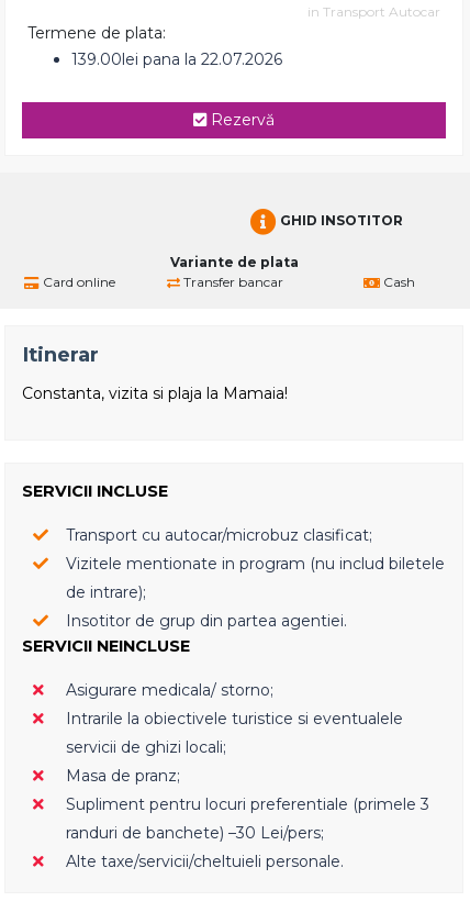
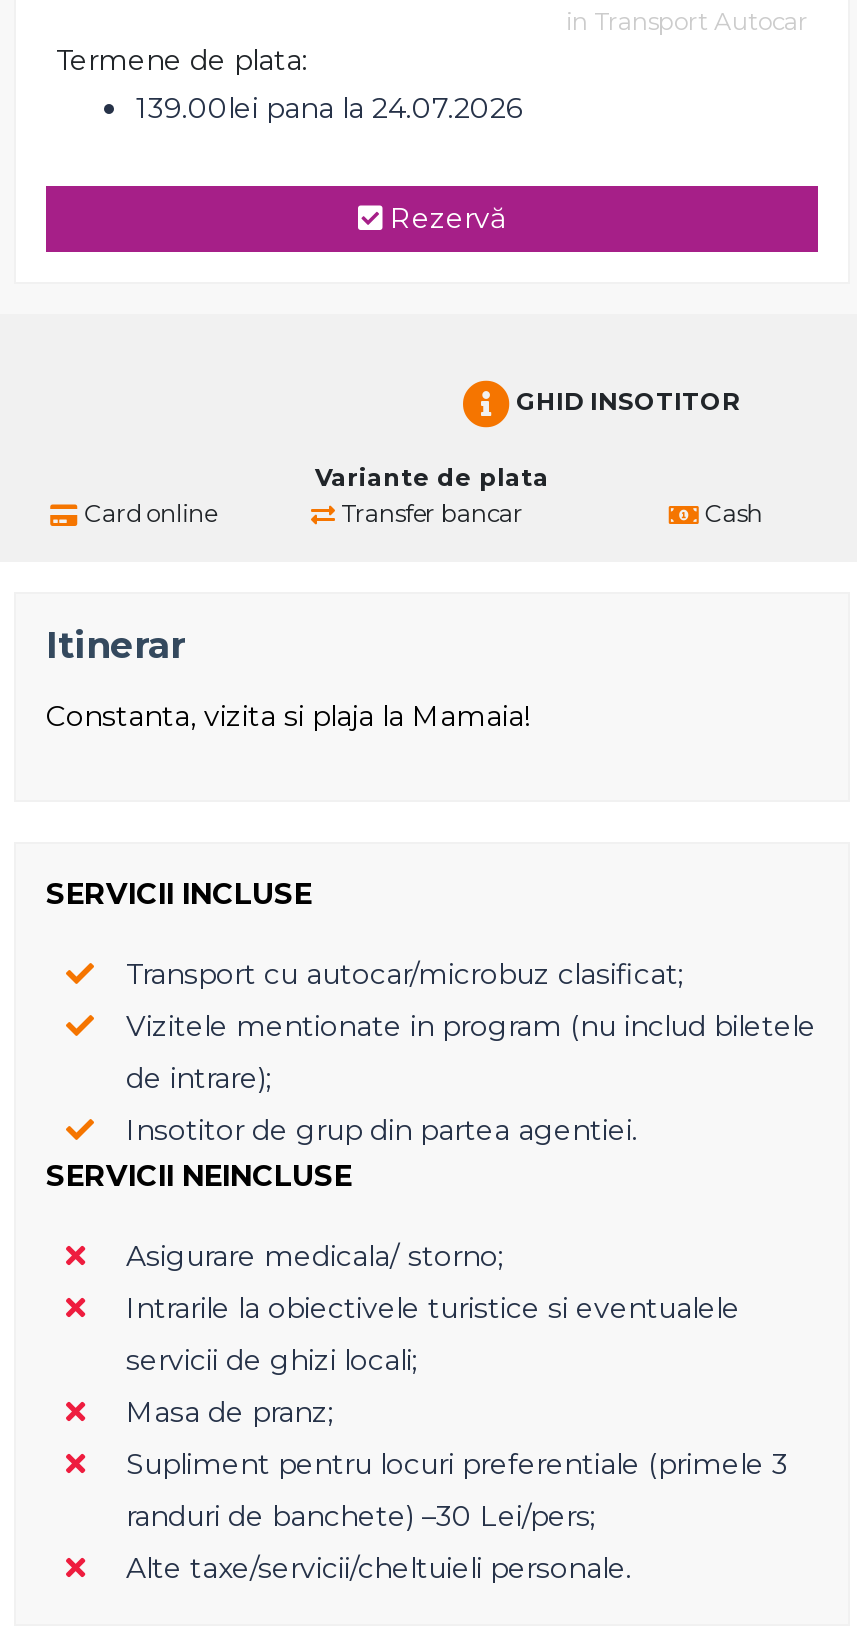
[71,49,282,69] 139.00lei pana la 22.07.2026 -> [136,90,522,126] 139.00lei pana la 24.07.2026

